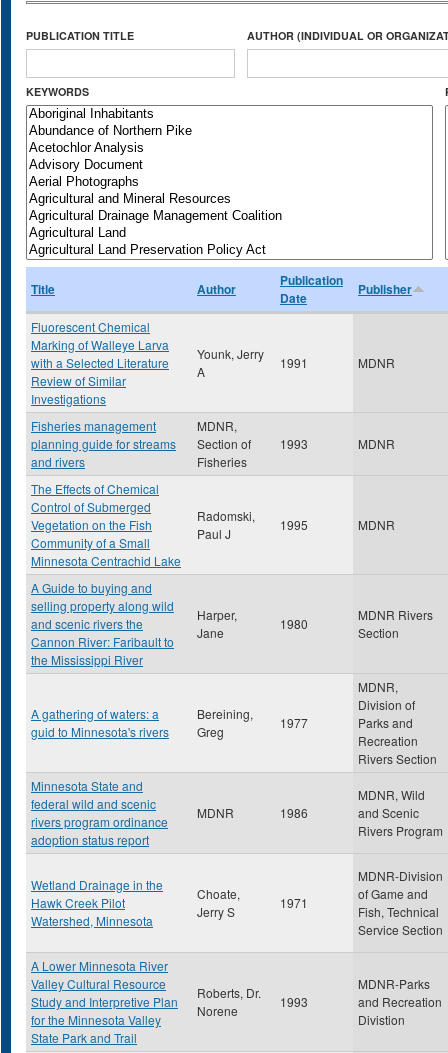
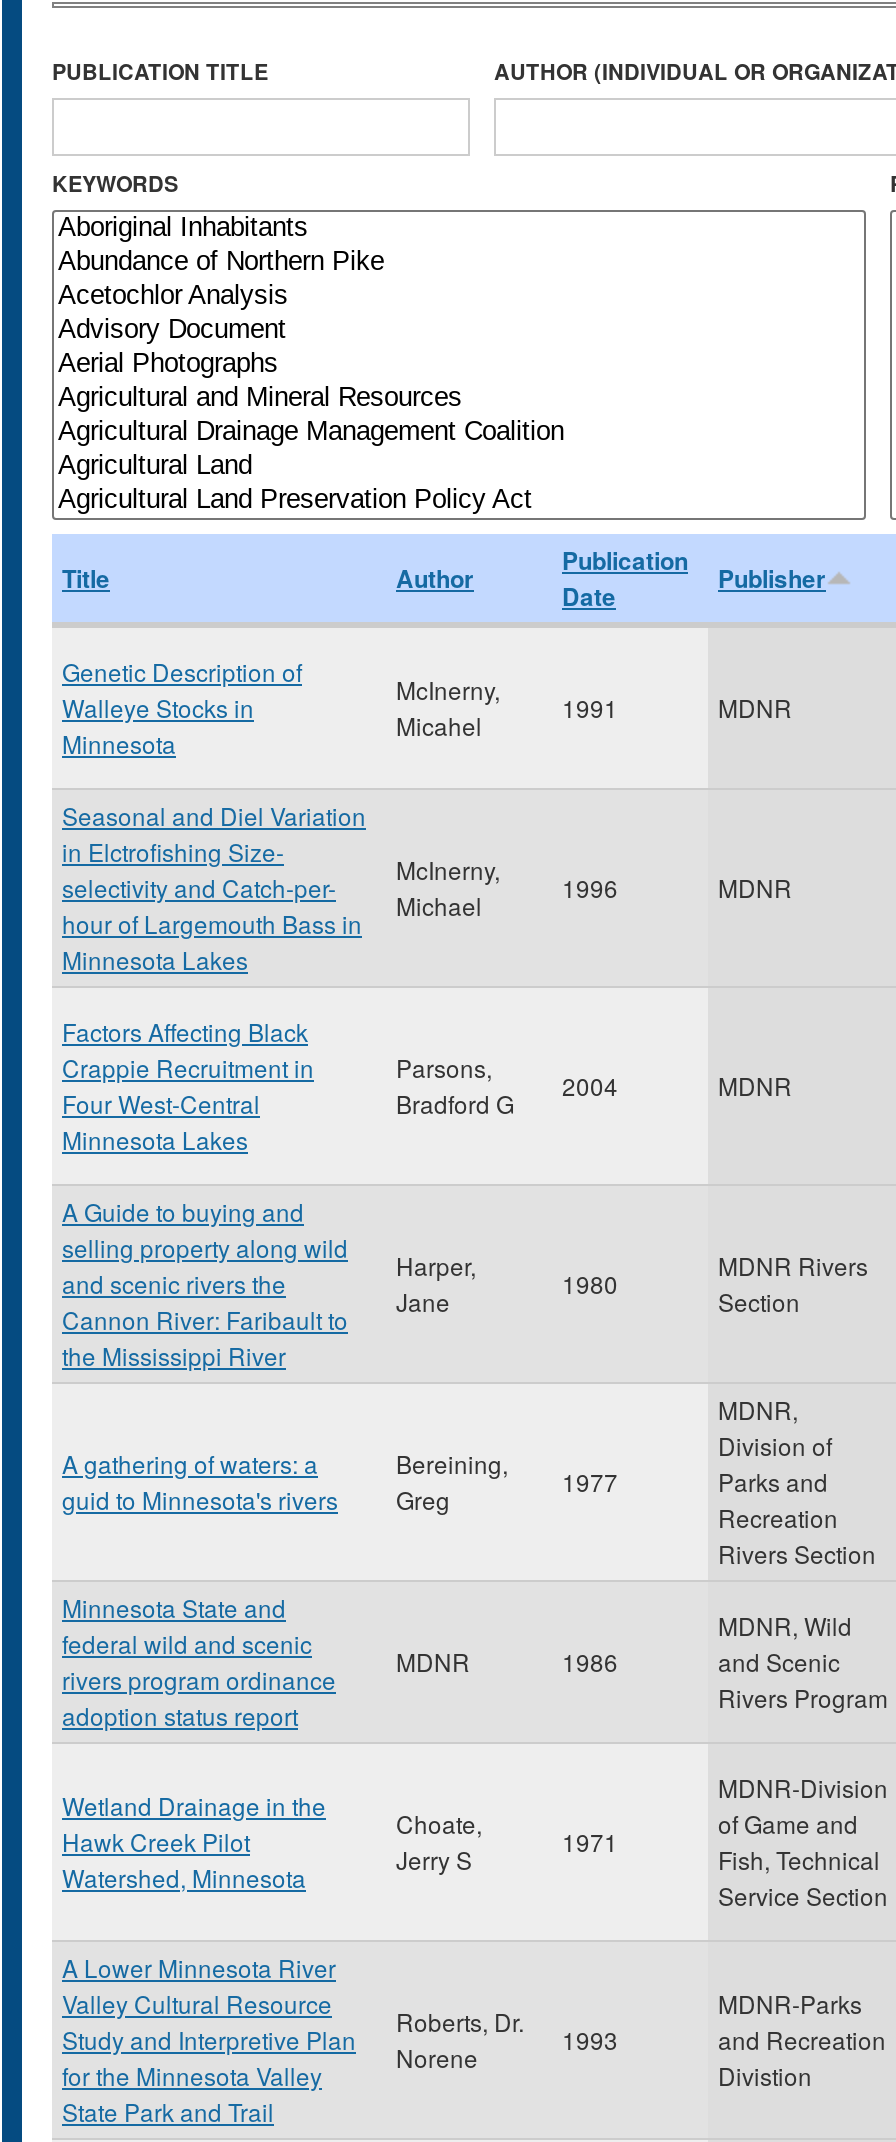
[31,318,169,407] Fluorescent Chemical | Marking of Walleye Larva | with a Selected Literature | Review of Similar | Investigations -> [62,654,302,760] Genetic Description of | Walleye Stocks in | Minnesota
[197,345,264,380] Younk, Jerry | A -> [396,672,500,742] McInerny, | Micahel
[31,417,176,470] Fisheries management | planning guide for streams | and rivers -> [62,798,366,976] Seasonal and Diel Variation | in Elctrofishing Size- | selectivity and Catch-per- | hour of Largemouth Bass in | Minnesota Lakes
[197,417,251,470] MDNR, | Section of | Fisheries -> [396,852,500,922] McInerny, | Michael
[280,435,308,452] 1993 -> [562,870,618,904] 1996
[31,480,181,569] The Effects of Chemical | Control of Submerged | Vegetation on the Fish | Community of a Small | Minnesota Centrachid Lake -> [62,1014,314,1156] Factors Affecting Black | Crappie Recruitment in | Four West-Central | Minnesota Lakes
[197,507,255,542] Radomski, | Paul J -> [396,1050,514,1120] Parsons, | Bradford G
[280,516,308,533] 1995 -> [562,1068,618,1102] 2004

